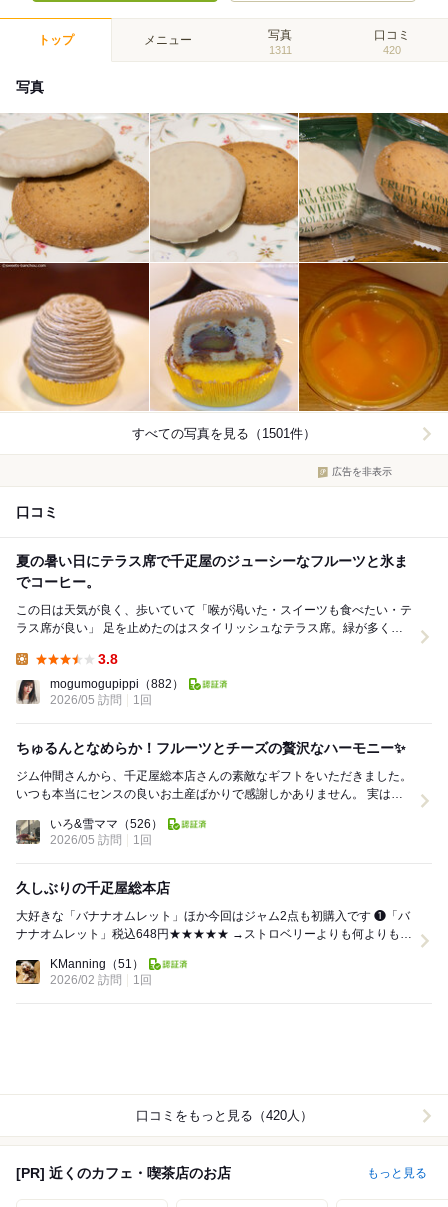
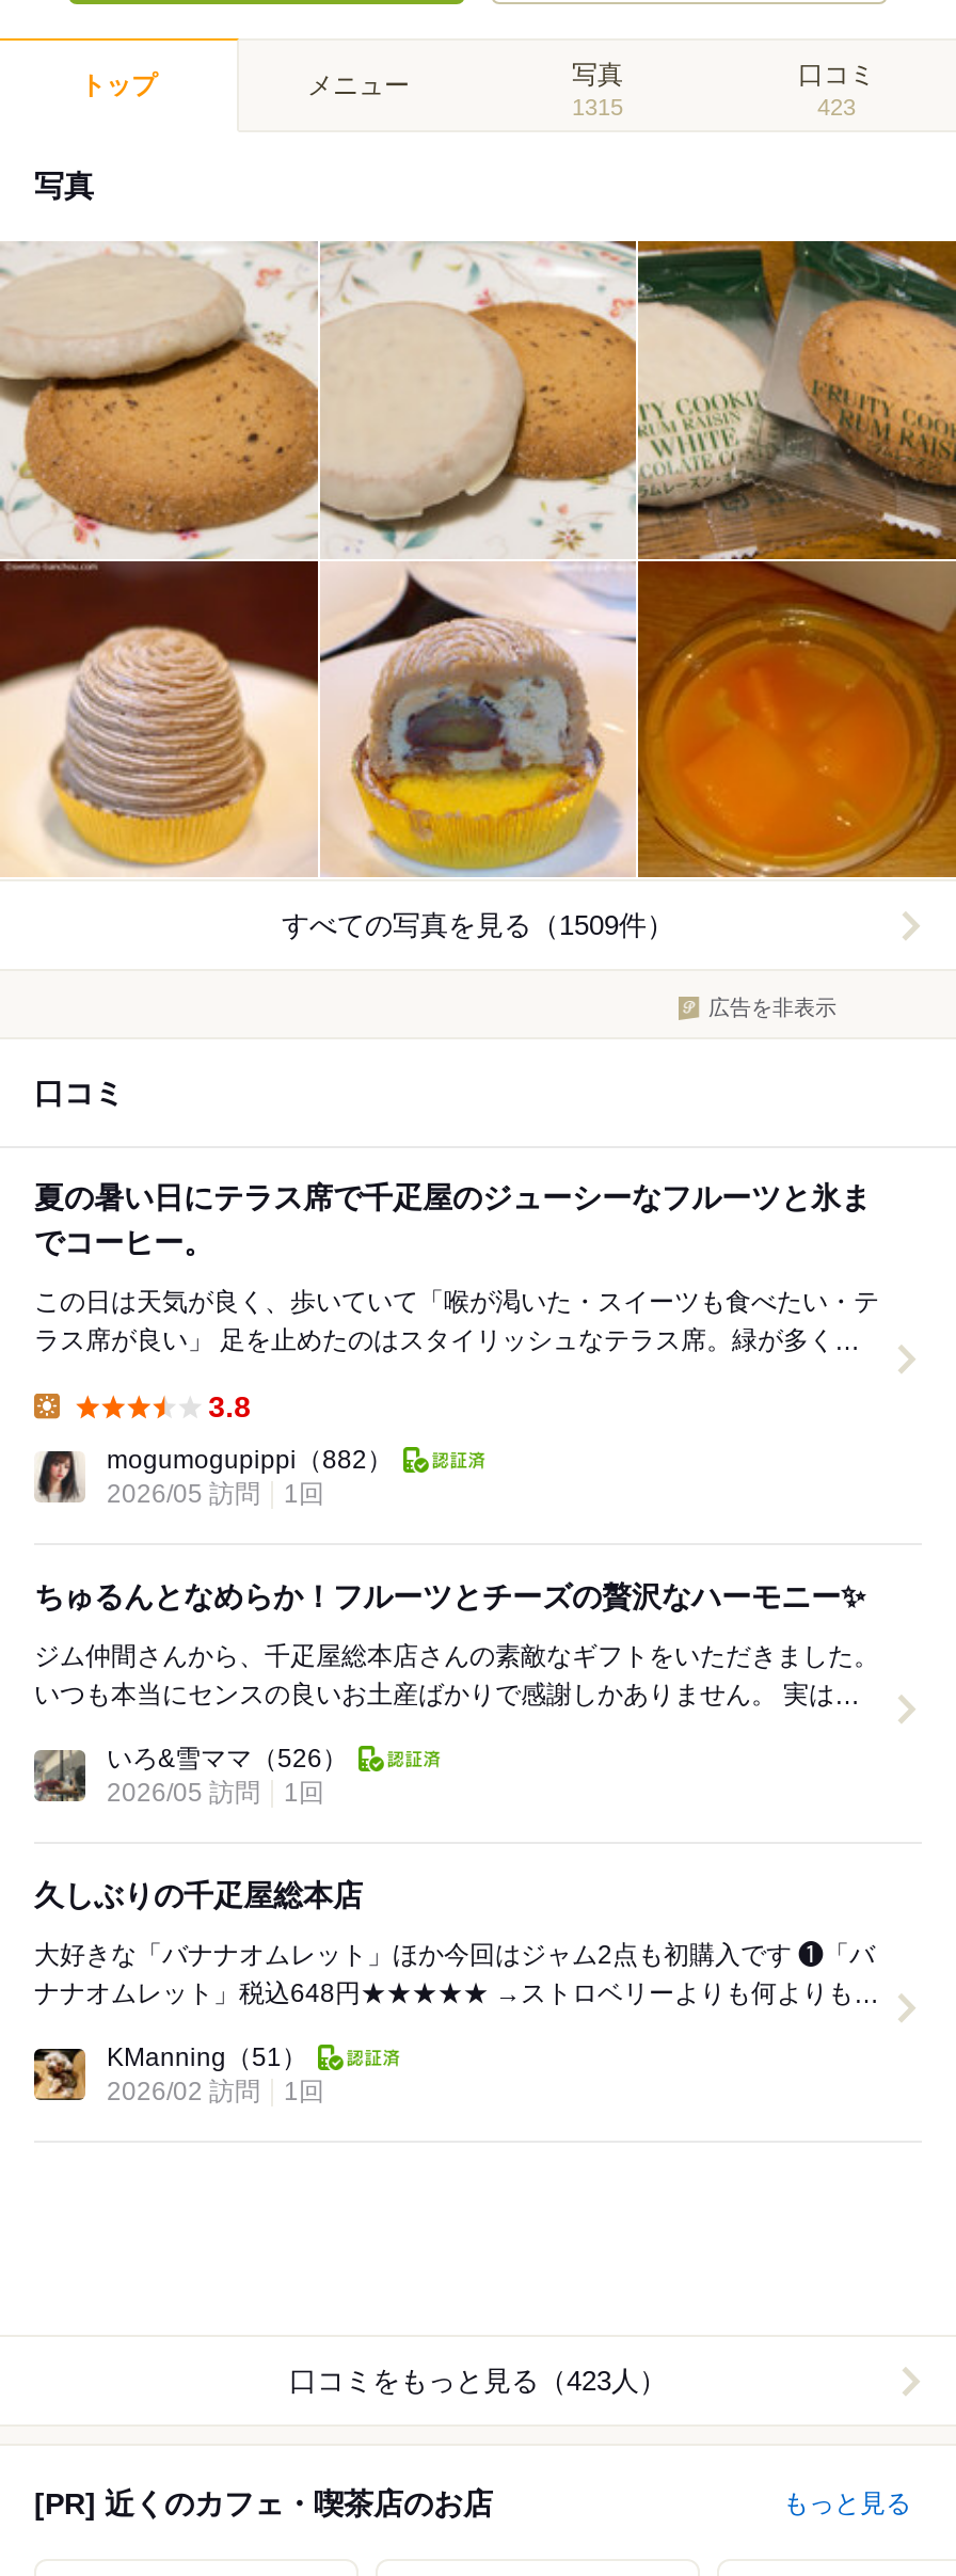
[268,44,291,56] 1311 -> [572,94,623,120] 1315
[383,44,401,56] 420 -> [817,94,856,120] 423
[132,426,316,441] すべての写真を見る（1501件） -> [282,910,674,942] すべての写真を見る（1509件）
[135,1108,312,1123] 口コミをもっと見る（420人） -> [289,2365,667,2397] 口コミをもっと見る（423人）

